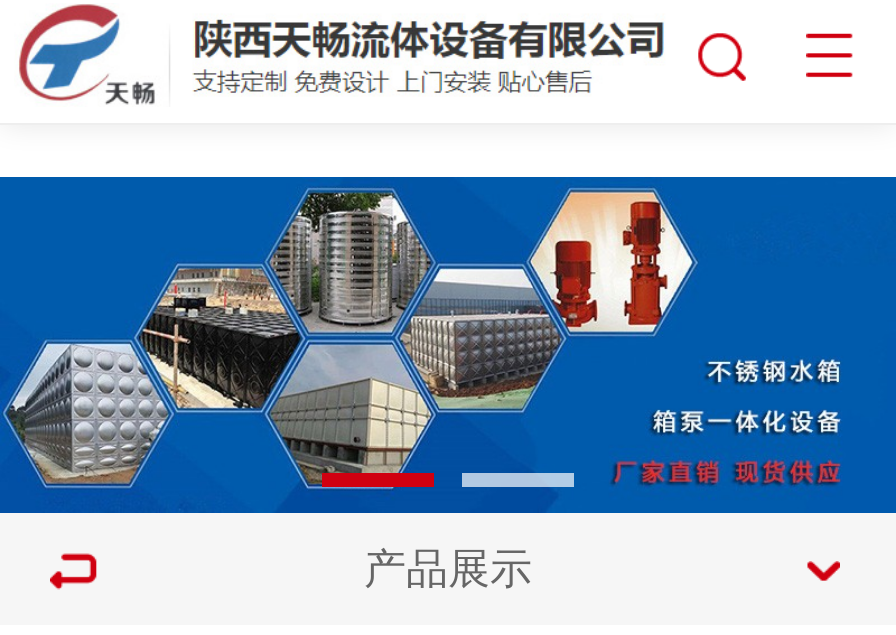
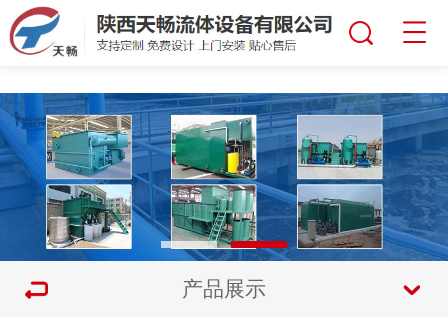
[6,177,890,513] [image] -> [3,93,445,261] [image]

